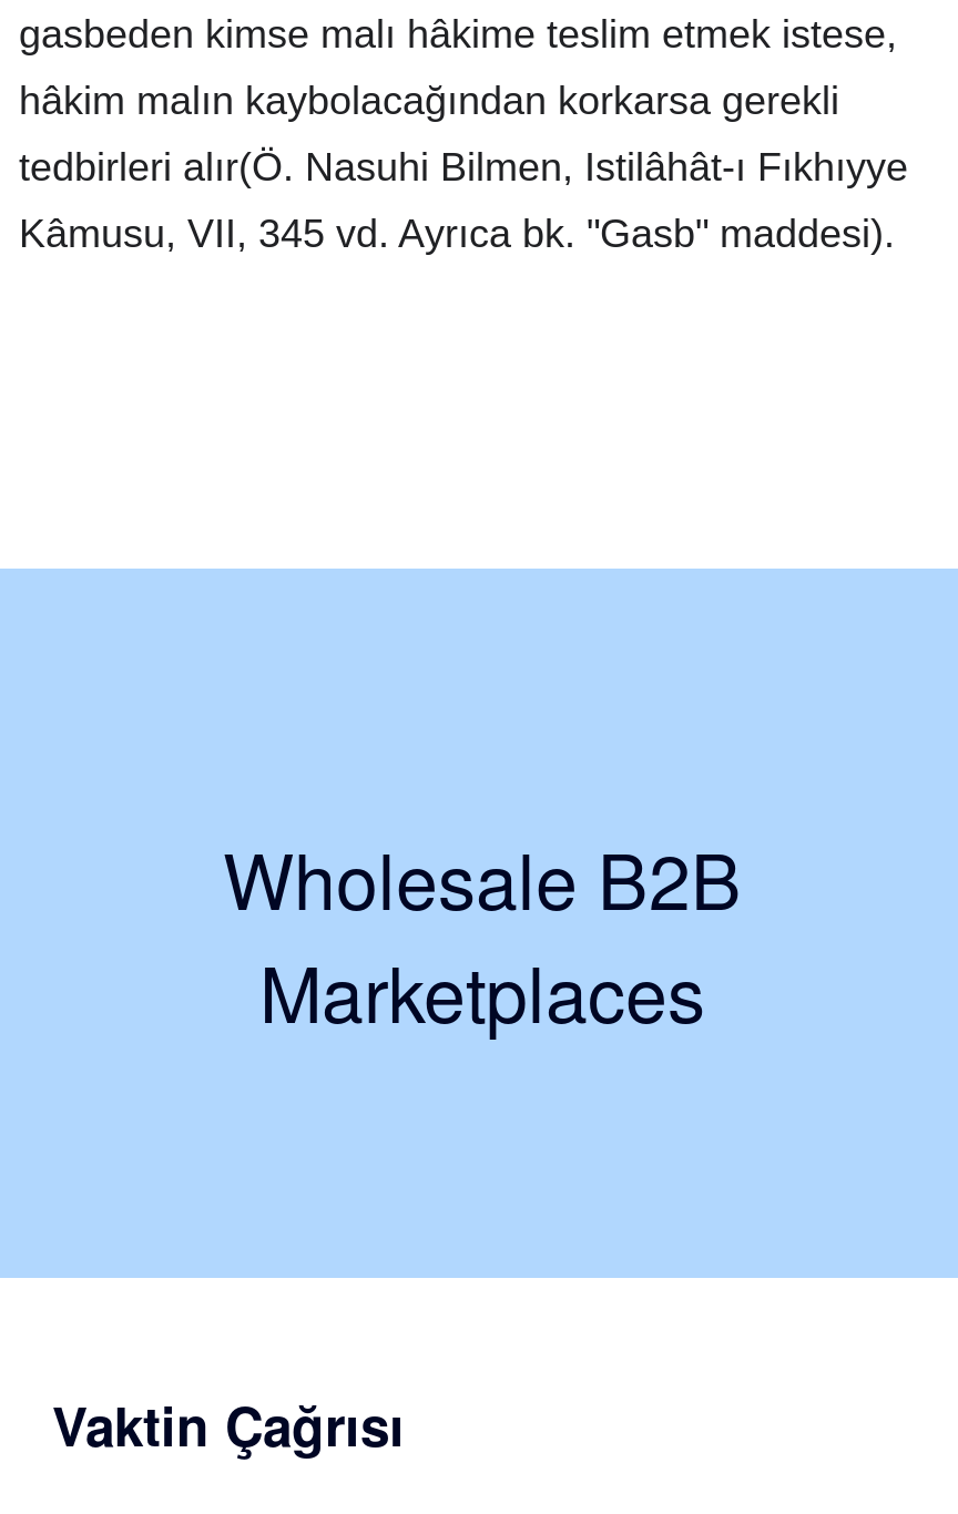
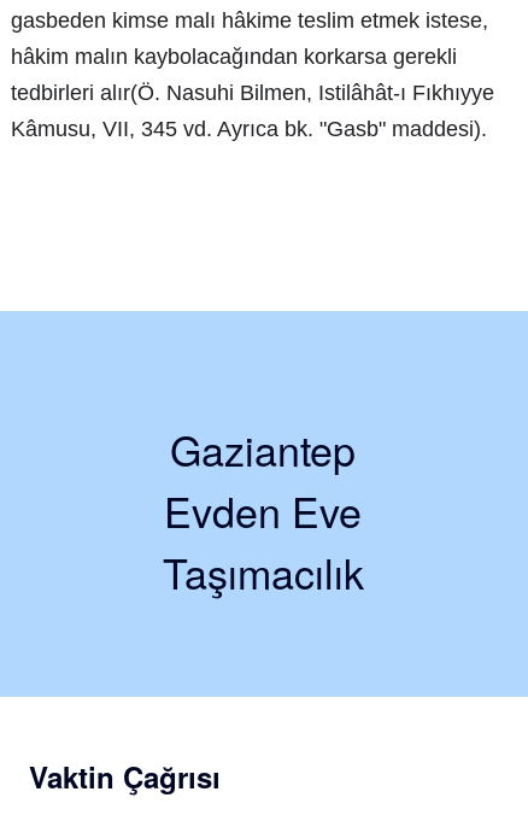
[223,824,742,1045] Wholesale B2B | Marketplaces -> [162,419,363,601] Gaziantep | Evden Eve | Taşımacılık

